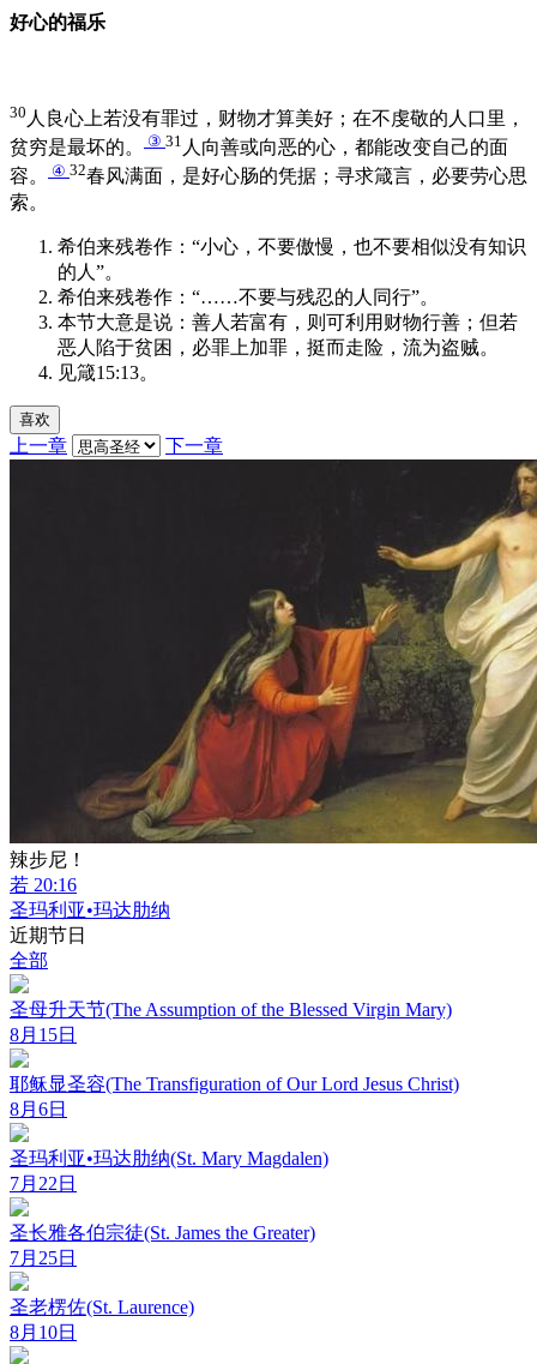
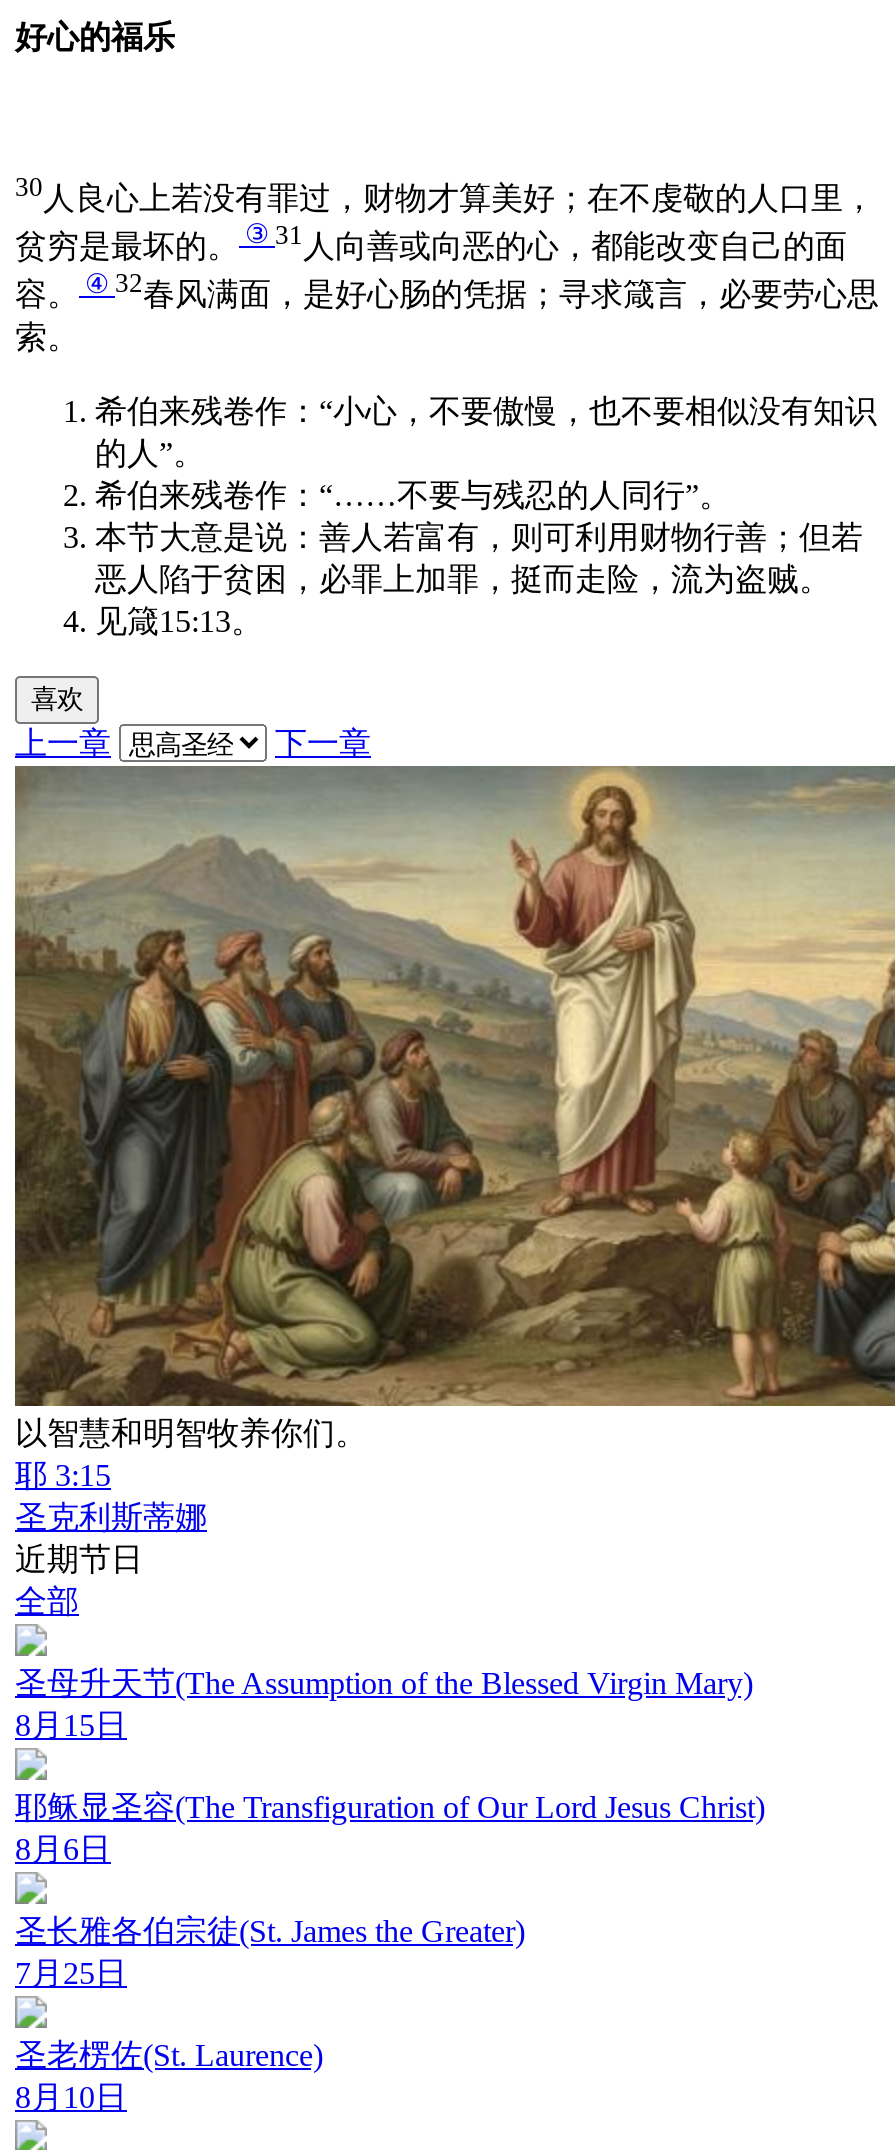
[8,458,533,920] [image] | 辣步尼！ | 若 20:16 | 圣玛利亚•玛达肋纳 -> [13,764,889,1533] [image] | 以智慧和明智牧养你们。 | 耶 3:15 | 圣克利斯蒂娜
[10,1148,328,1193] 圣玛利亚•玛达肋纳(St. Mary Magdalen) | 7月22日 -> none

